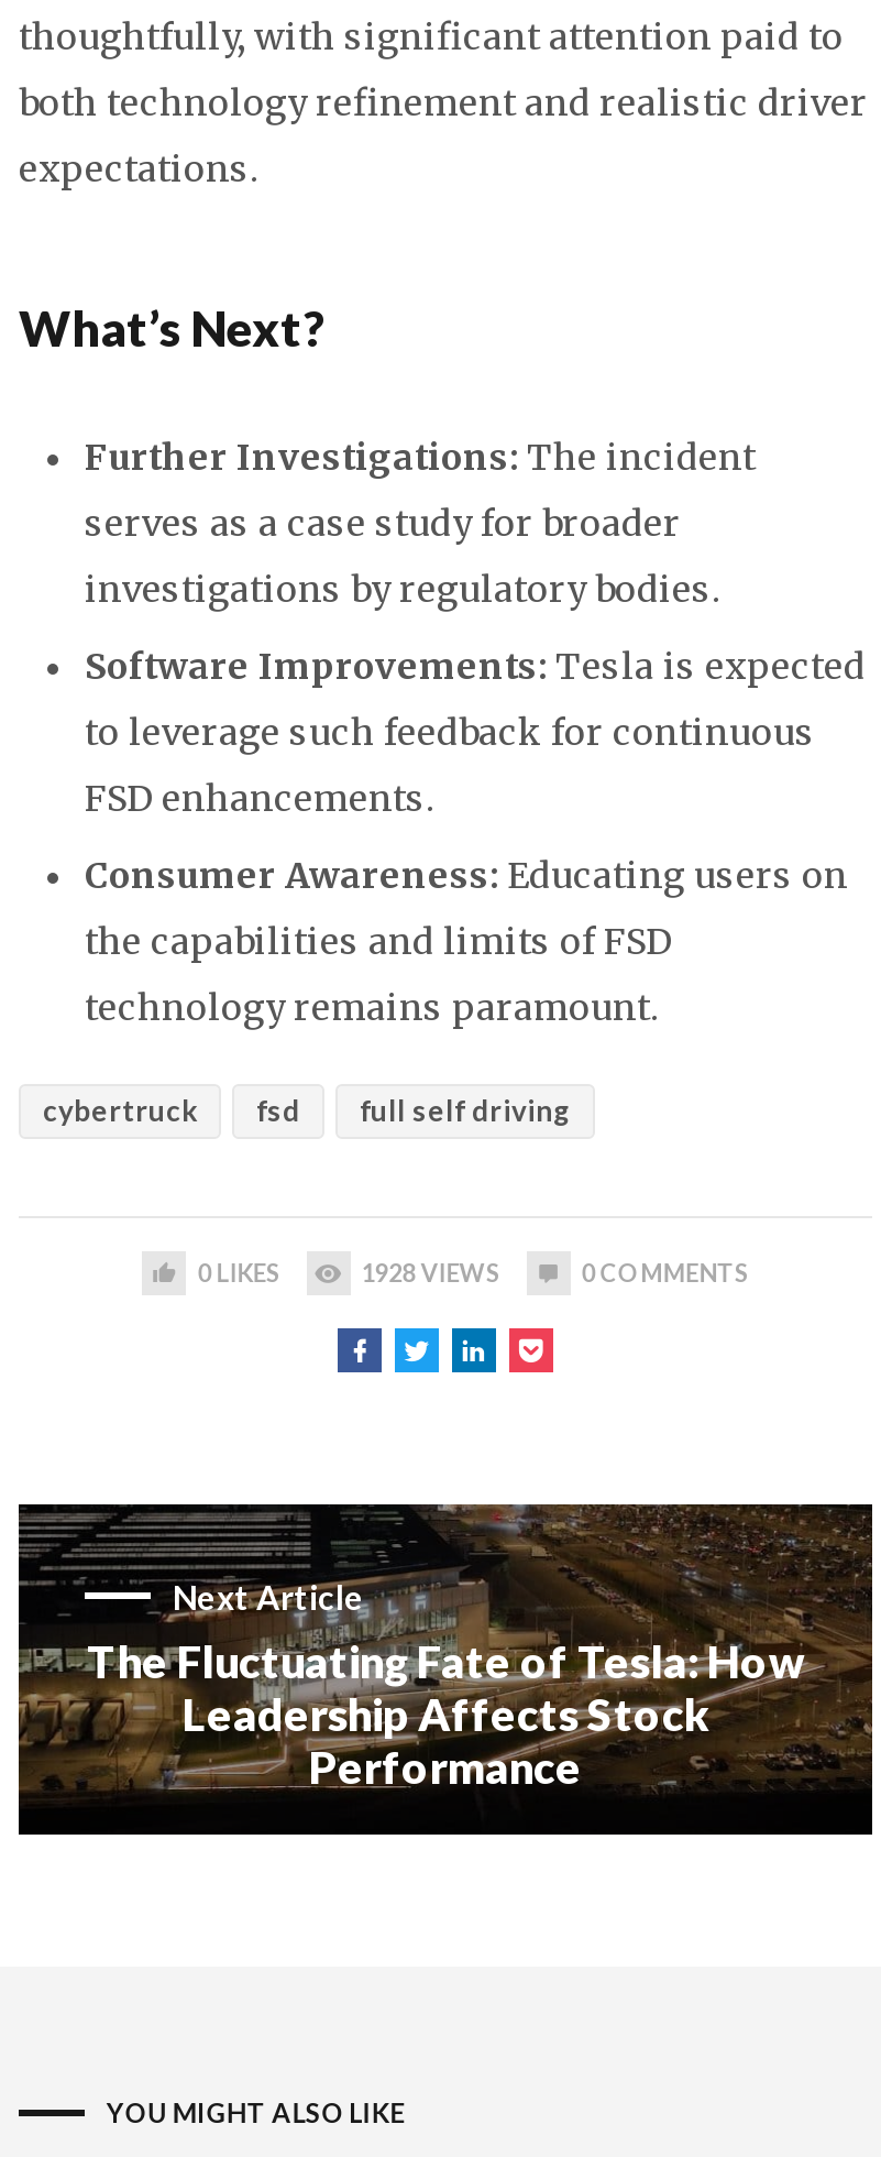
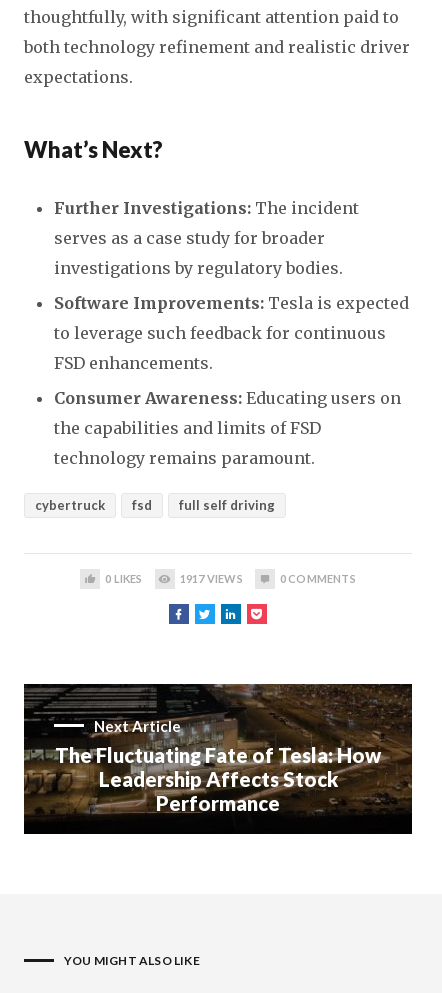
[361,1258,500,1286] 1928 VIEWS -> [180,572,243,585] 1917 VIEWS

